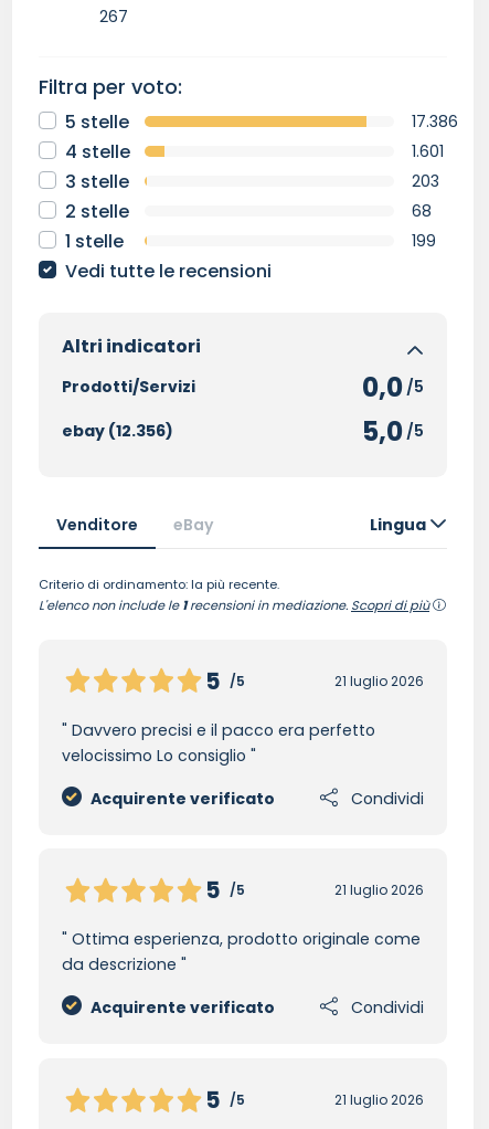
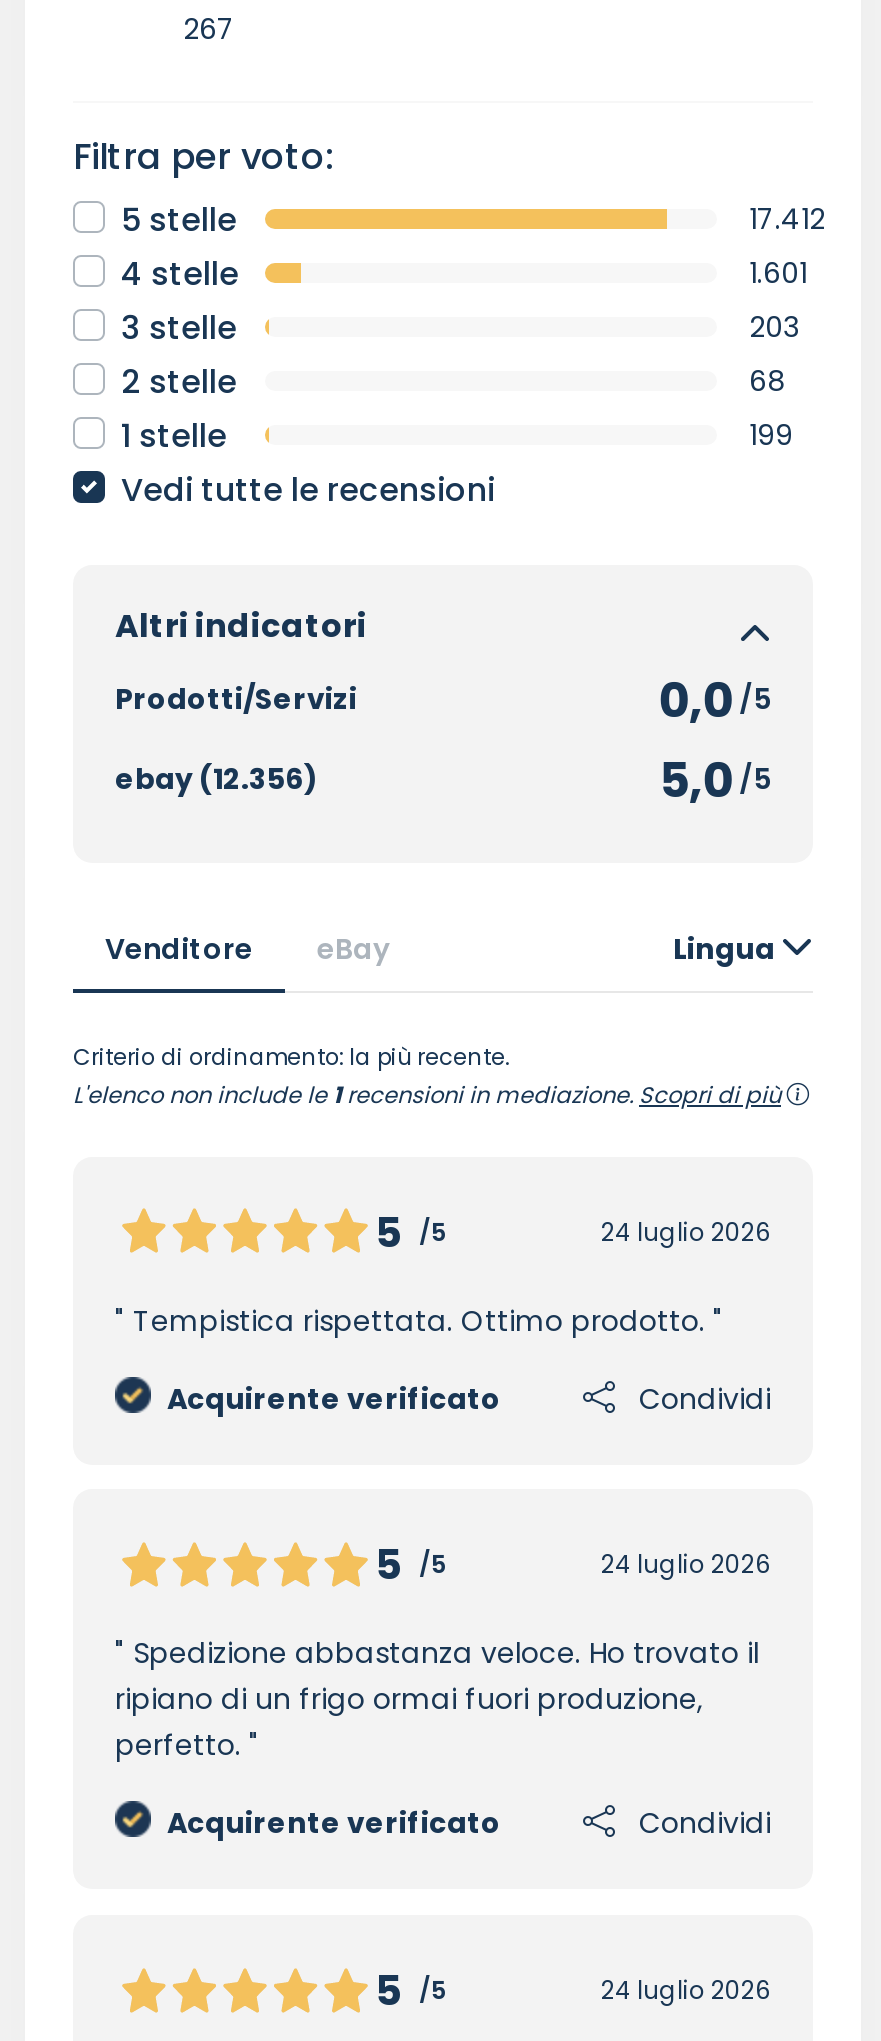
[412,110,458,132] 17.386 -> [749,199,825,239] 17.412
[334,671,424,690] 21 luglio 2026 -> [601,1214,771,1248] 24 luglio 2026
[62,719,375,766] Davvero precisi e il pacco era perfetto | velocissimo Lo consiglio -> [125,1300,713,1340] Tempistica rispettata. Ottimo prodotto.
moved [91,787,424,906] -> [167,1378,771,1594]: Acquirente verificato | Condividi | 5 /5
[334,881,424,900] 21 luglio 2026 -> [601,1548,771,1582] 24 luglio 2026
[62,928,421,976] Ottima esperienza, prodotto originale come | da descrizione -> [115,1634,759,1766] Spedizione abbastanza veloce. Ho trovato il | ripiano di un frigo ormai fuori produzione, | perfetto.
[334,1091,424,1109] 21 luglio 2026 -> [601,1973,771,2007] 24 luglio 2026

